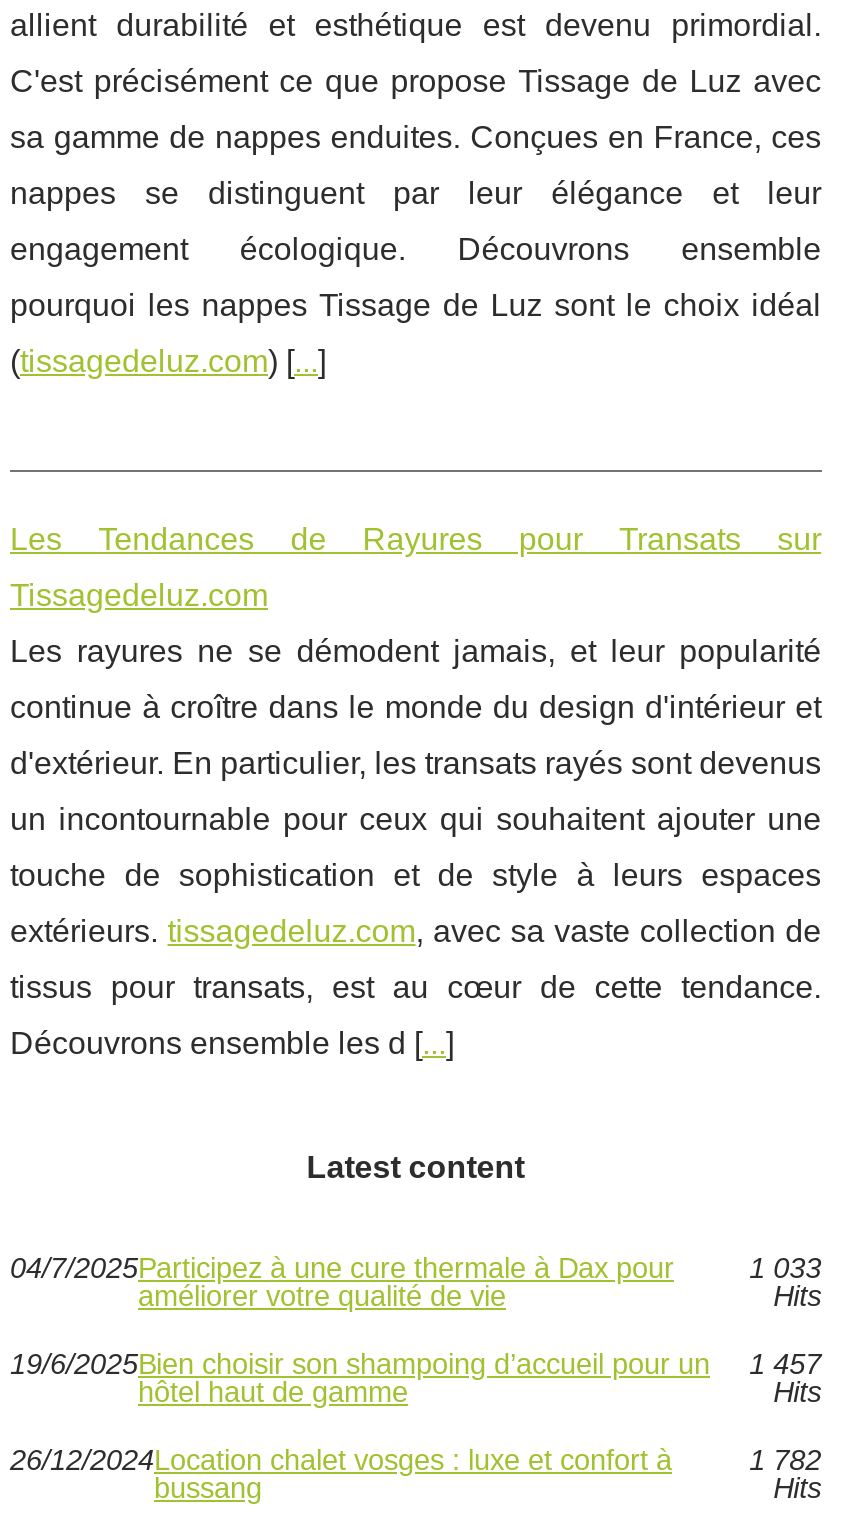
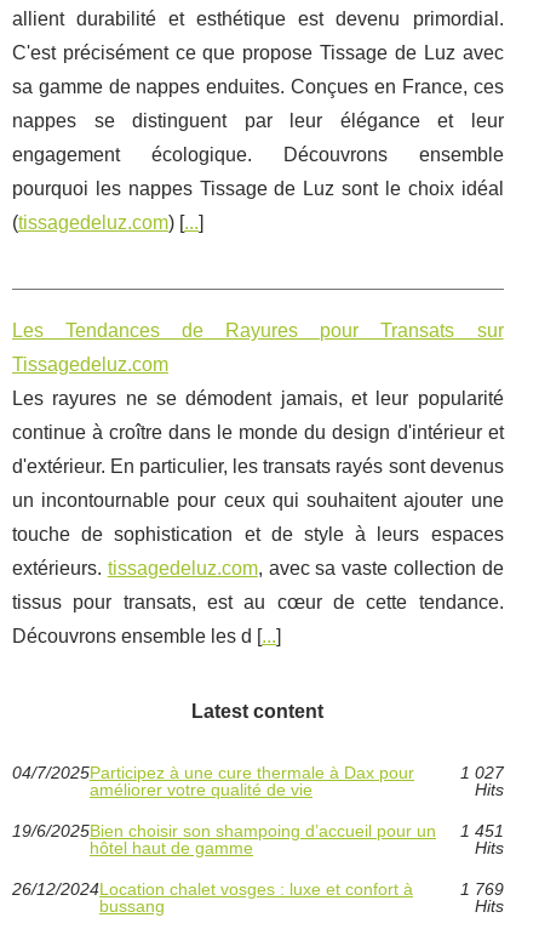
[749,1253,821,1285] 1 033 -> [460,763,503,783] 1 027
[10,1349,821,1381] 19/6/2025Bien choisir son shampoing d’accueil pour un 1 457 -> [12,821,503,841] 19/6/2025Bien choisir son shampoing d’accueil pour un 1 451
[749,1445,821,1477] 1 782 -> [460,880,503,899] 1 769

